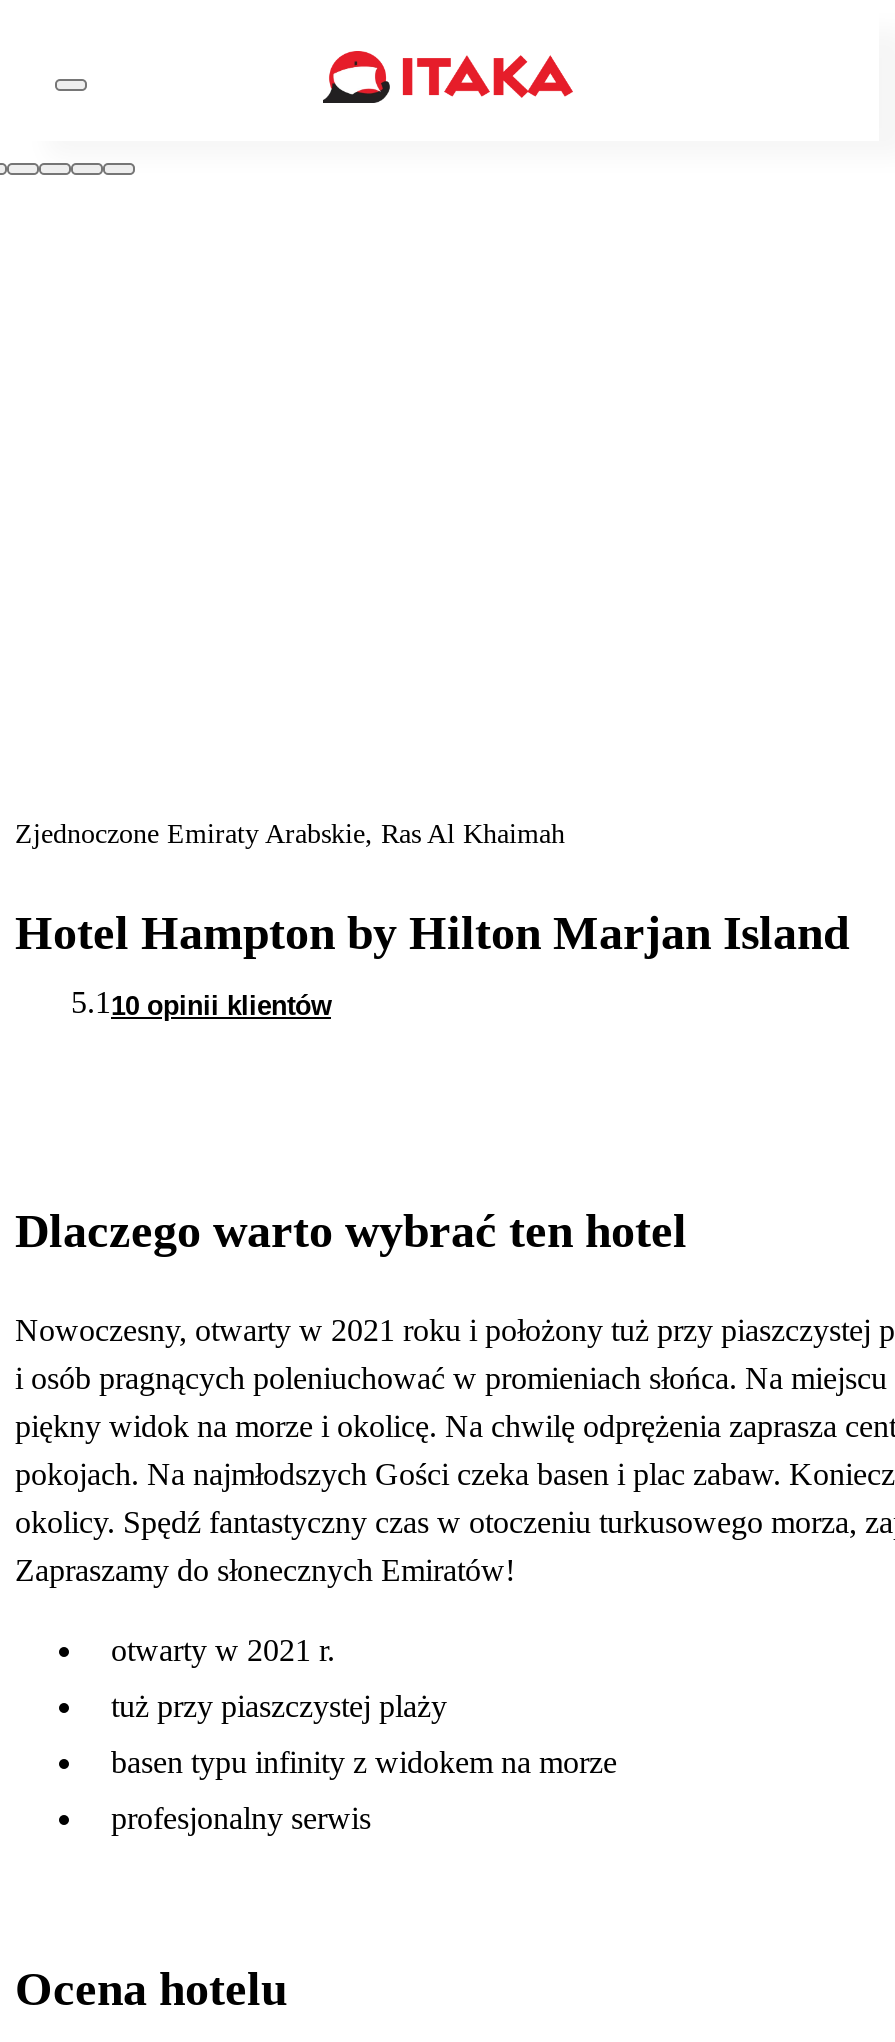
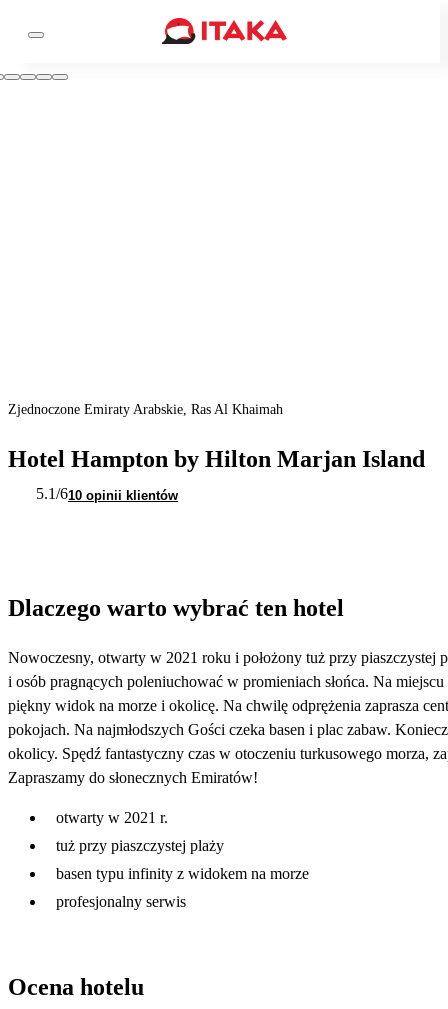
[71,984,331,1020] 5.1 10 opinii klientów -> [36,484,178,502] 5.1/610 opinii klientów

